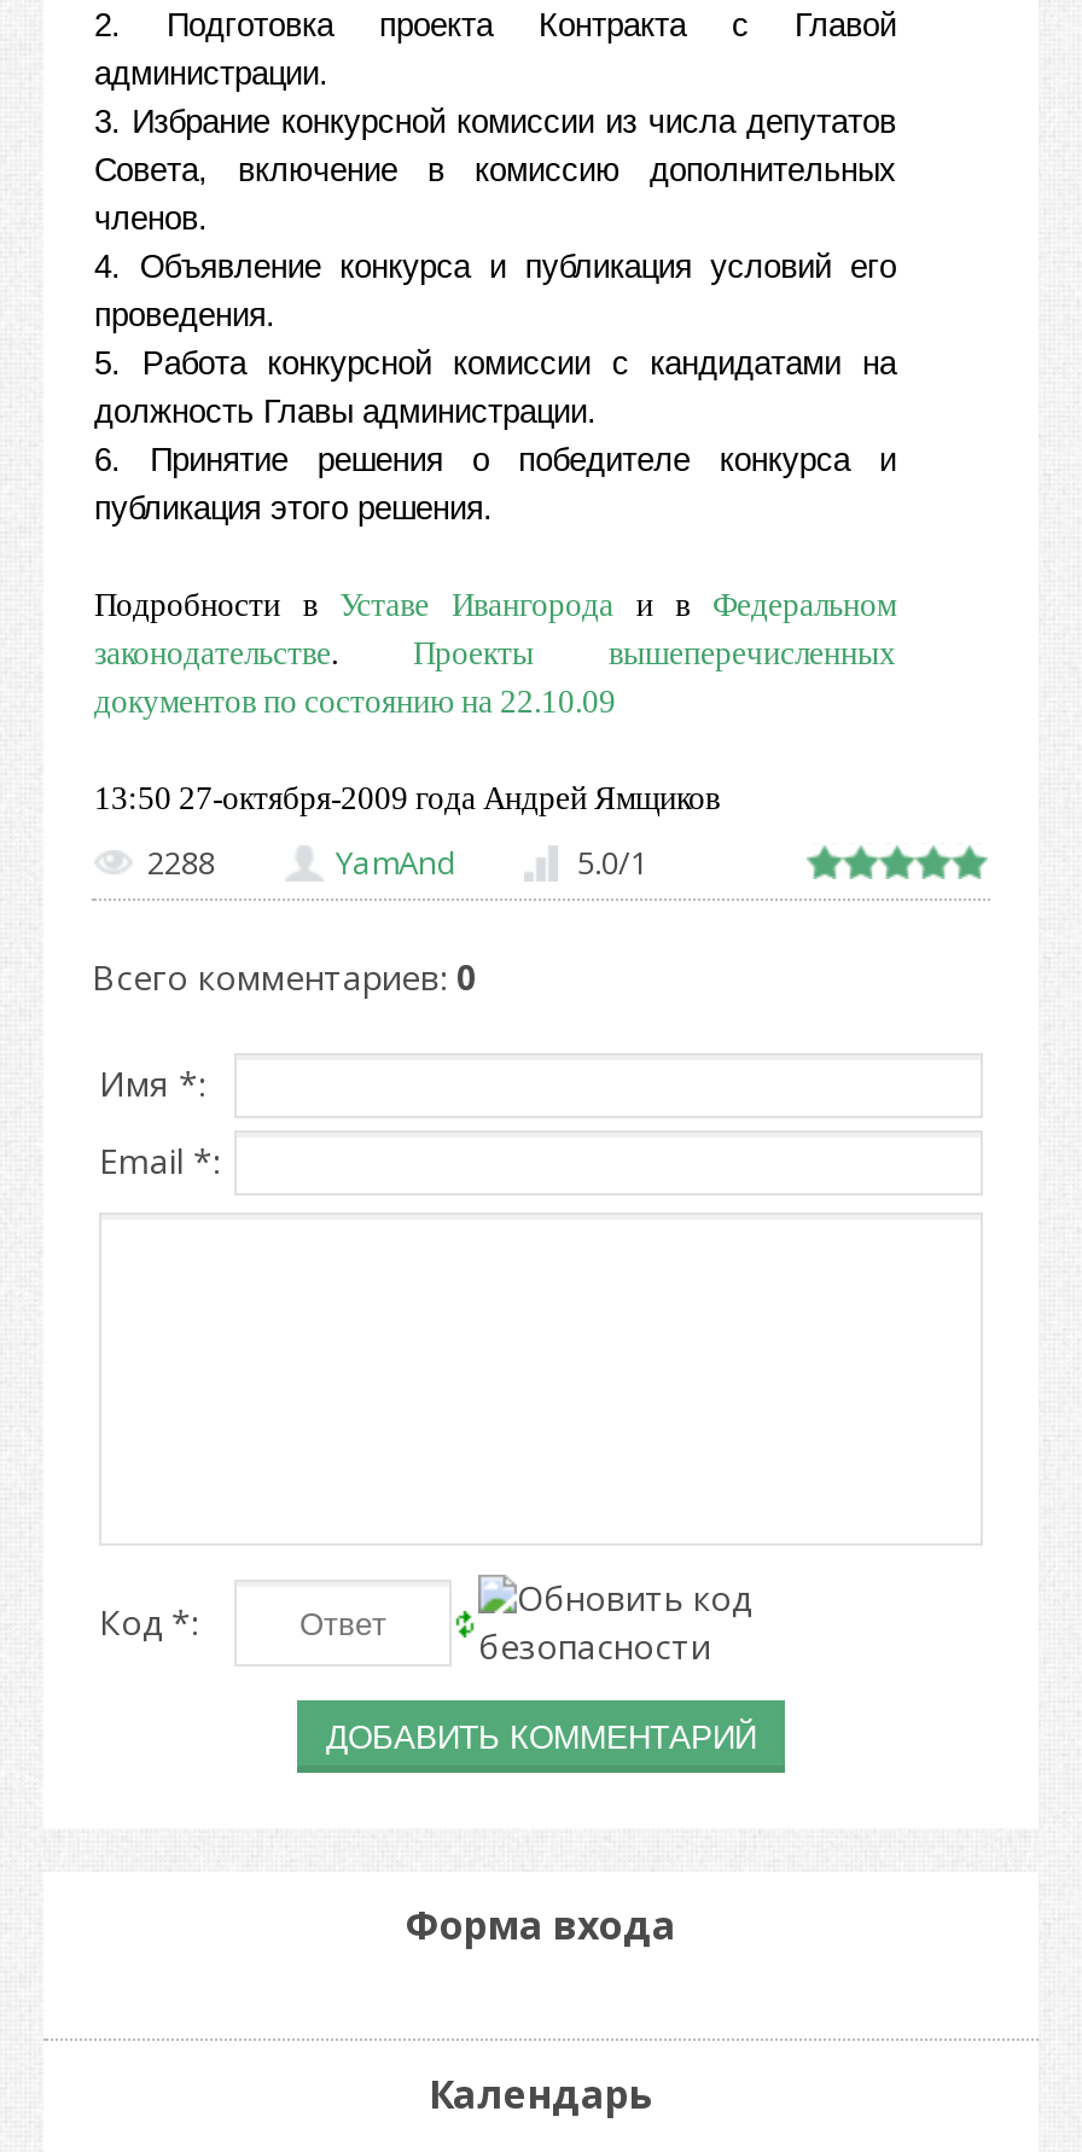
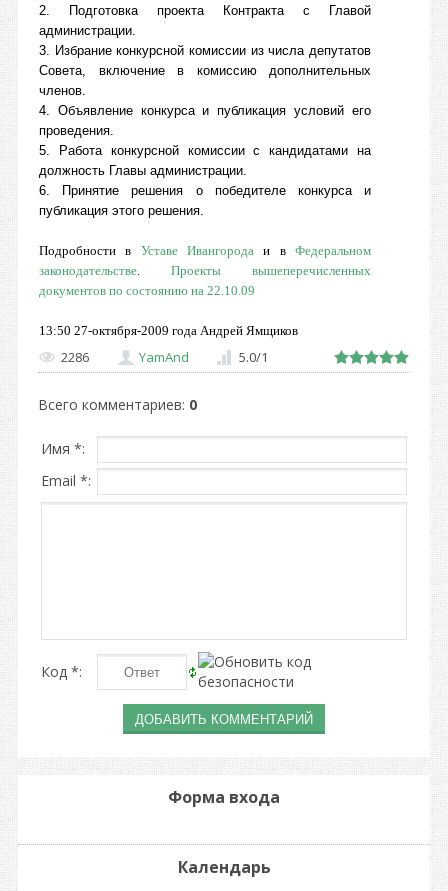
[147,839,215,883] 2288 -> [61,347,89,365] 2286

